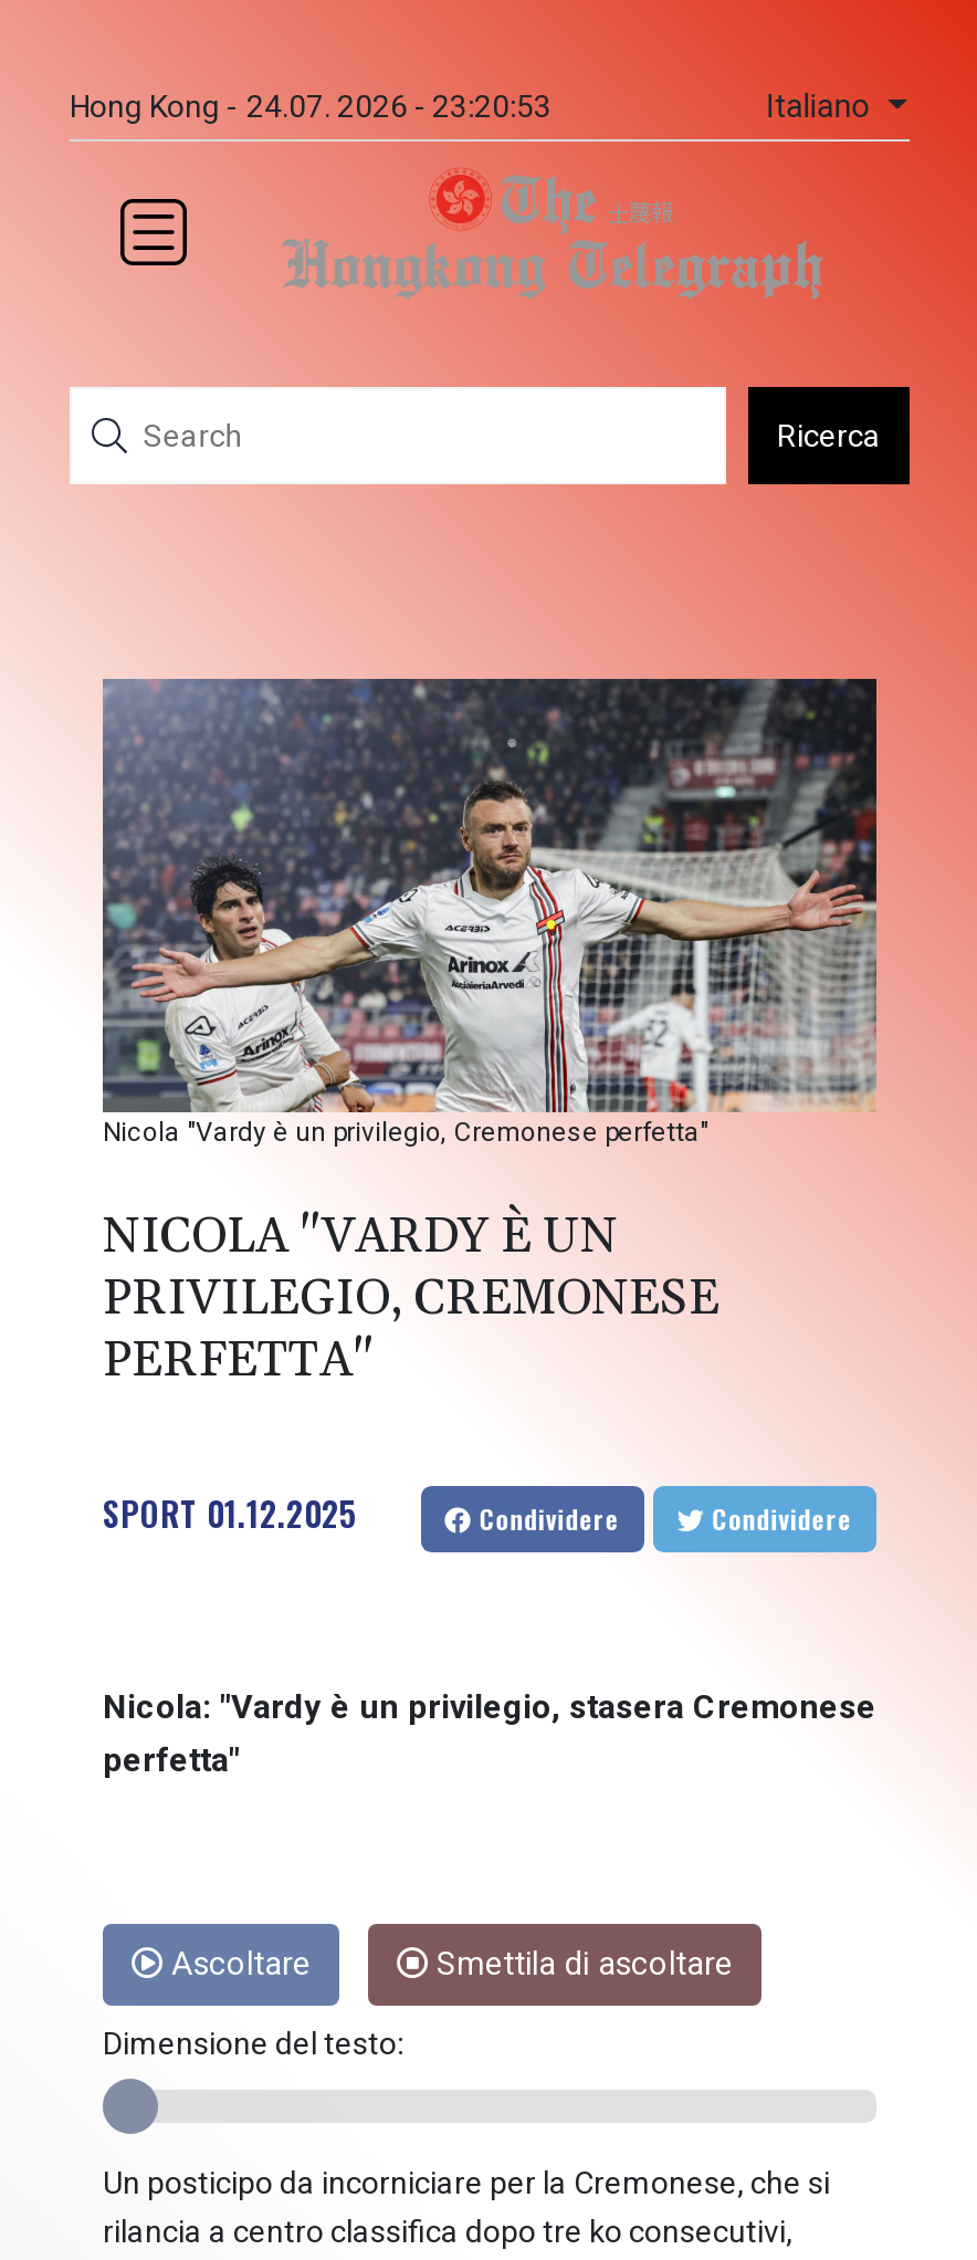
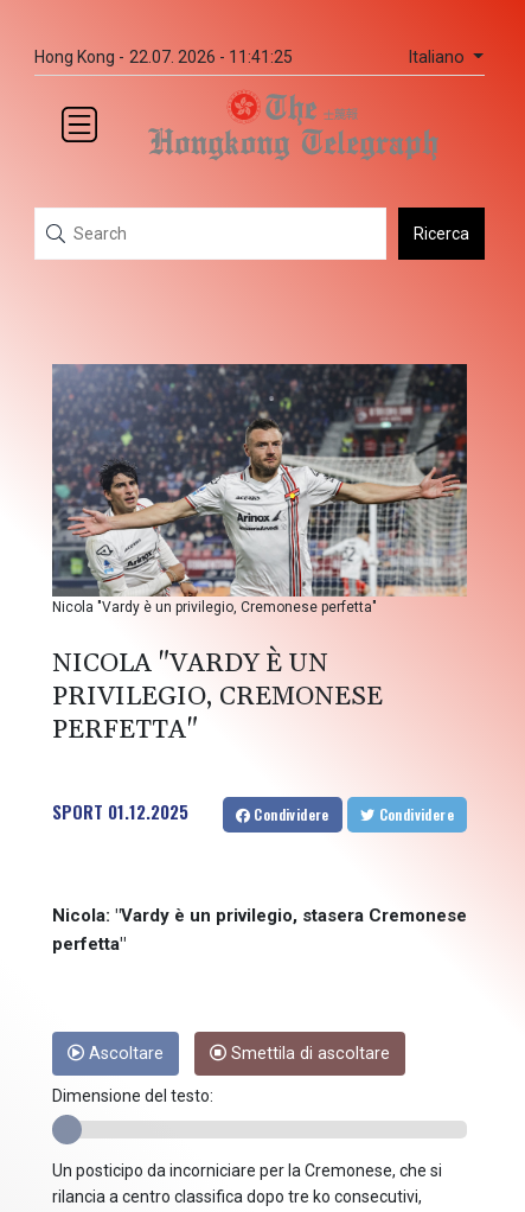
[70,88,551,124] Hong Kong - 24.07. 2026 - 23:20:53 -> [34,47,293,66] Hong Kong - 22.07. 2026 - 11:41:25

